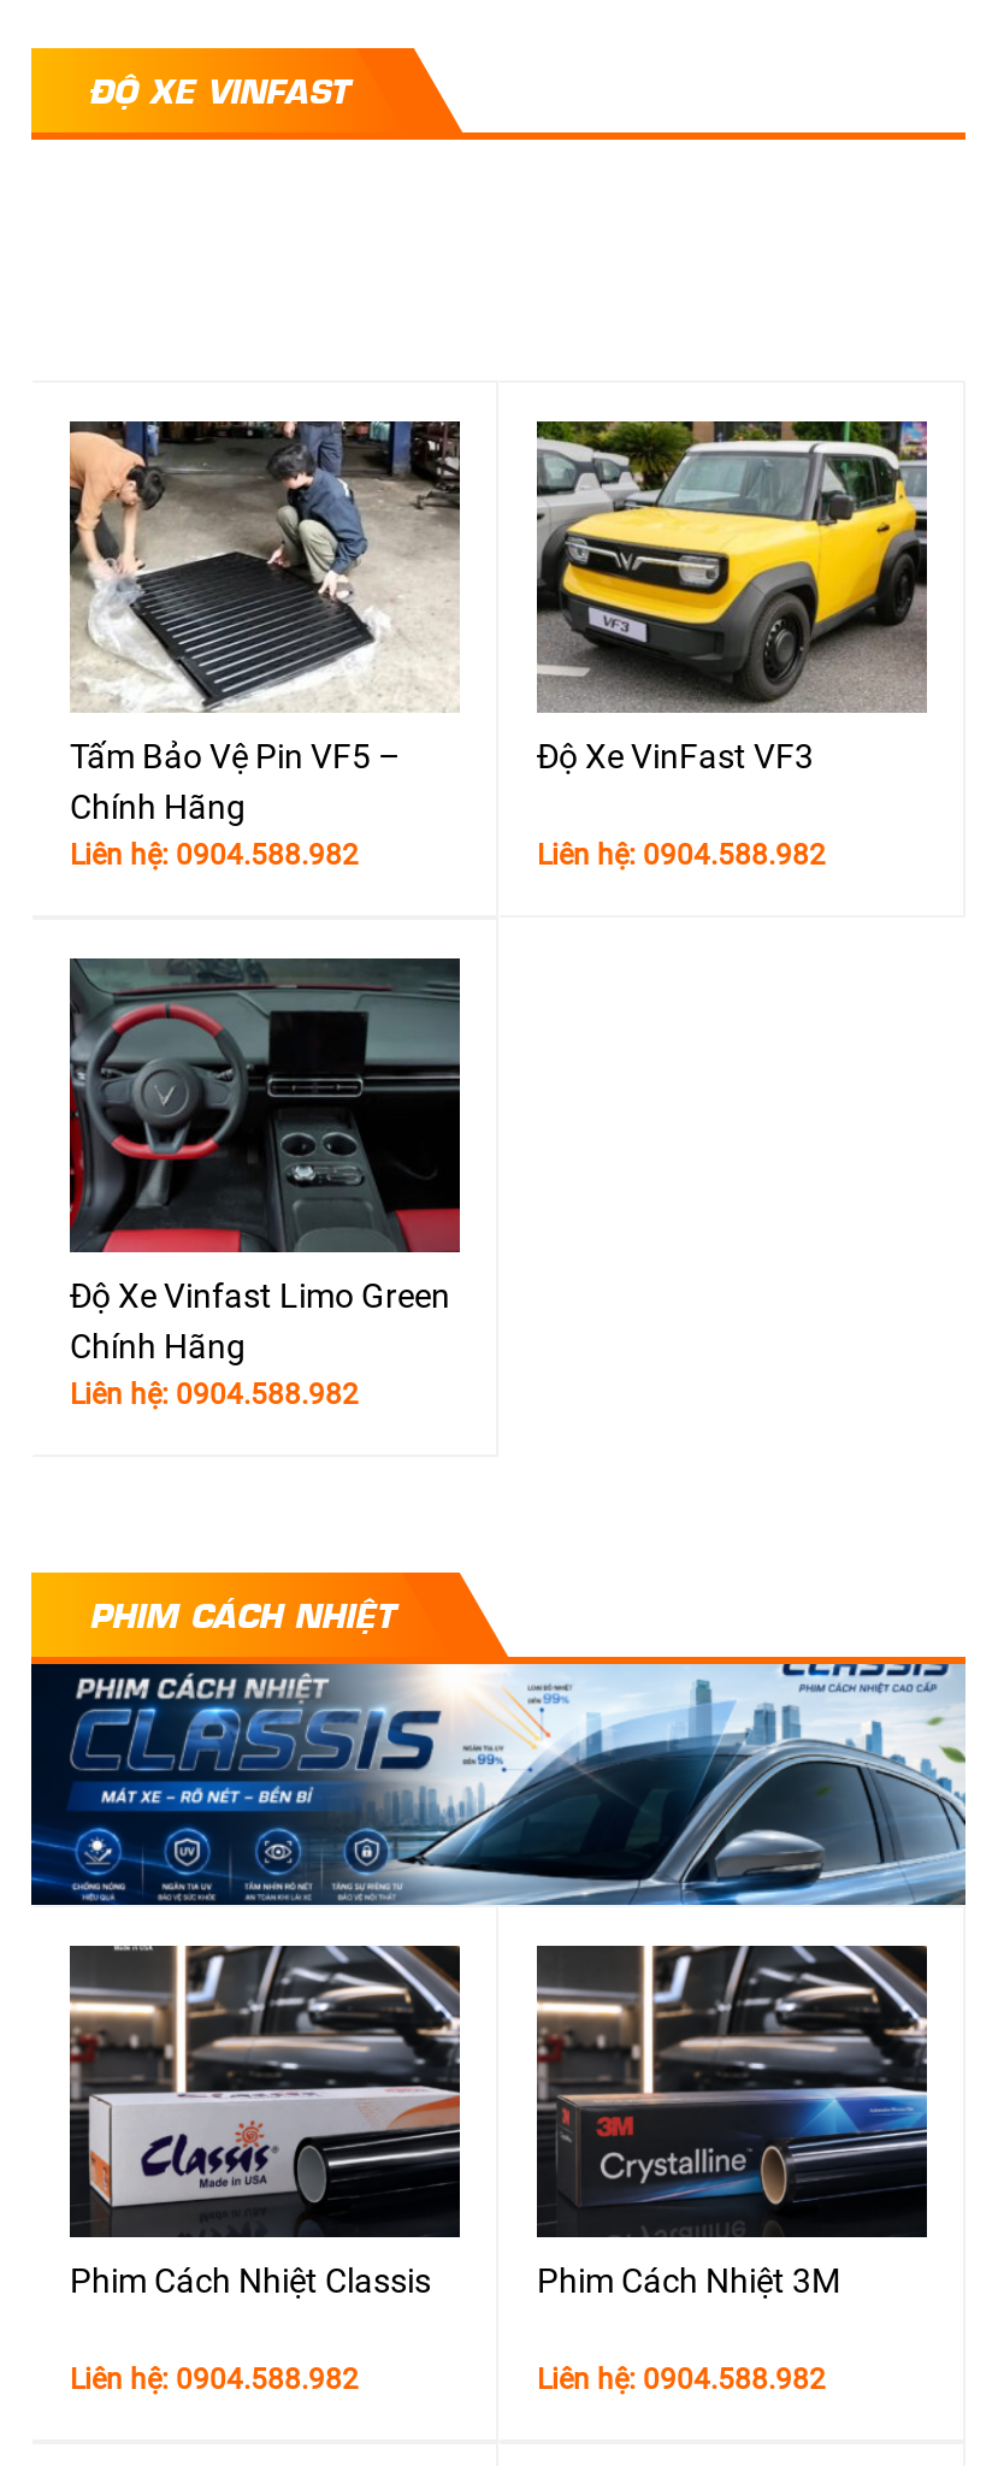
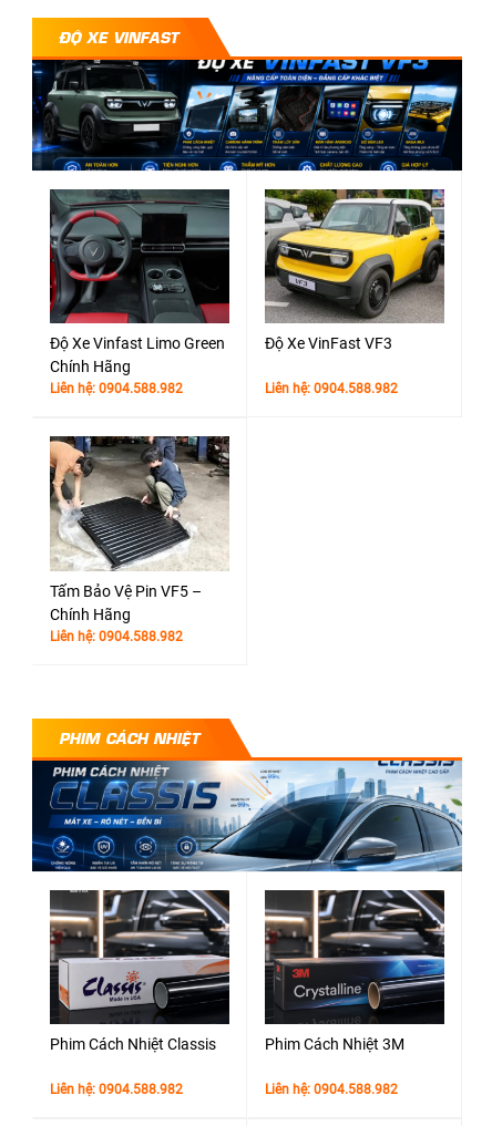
none -> [31,59,463,172] [image]
moved [67,421,460,776] -> [49,436,229,600]: [image] | Tấm Bảo Vệ Pin VF5 –
moved [67,958,462,1315] -> [49,189,230,353]: [image] | Độ Xe Vinfast Limo Green

